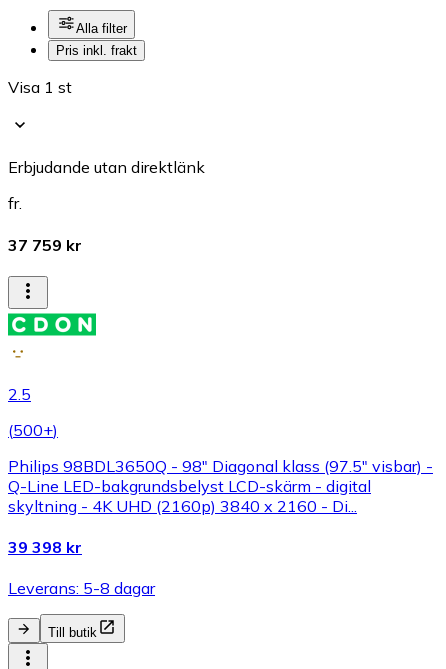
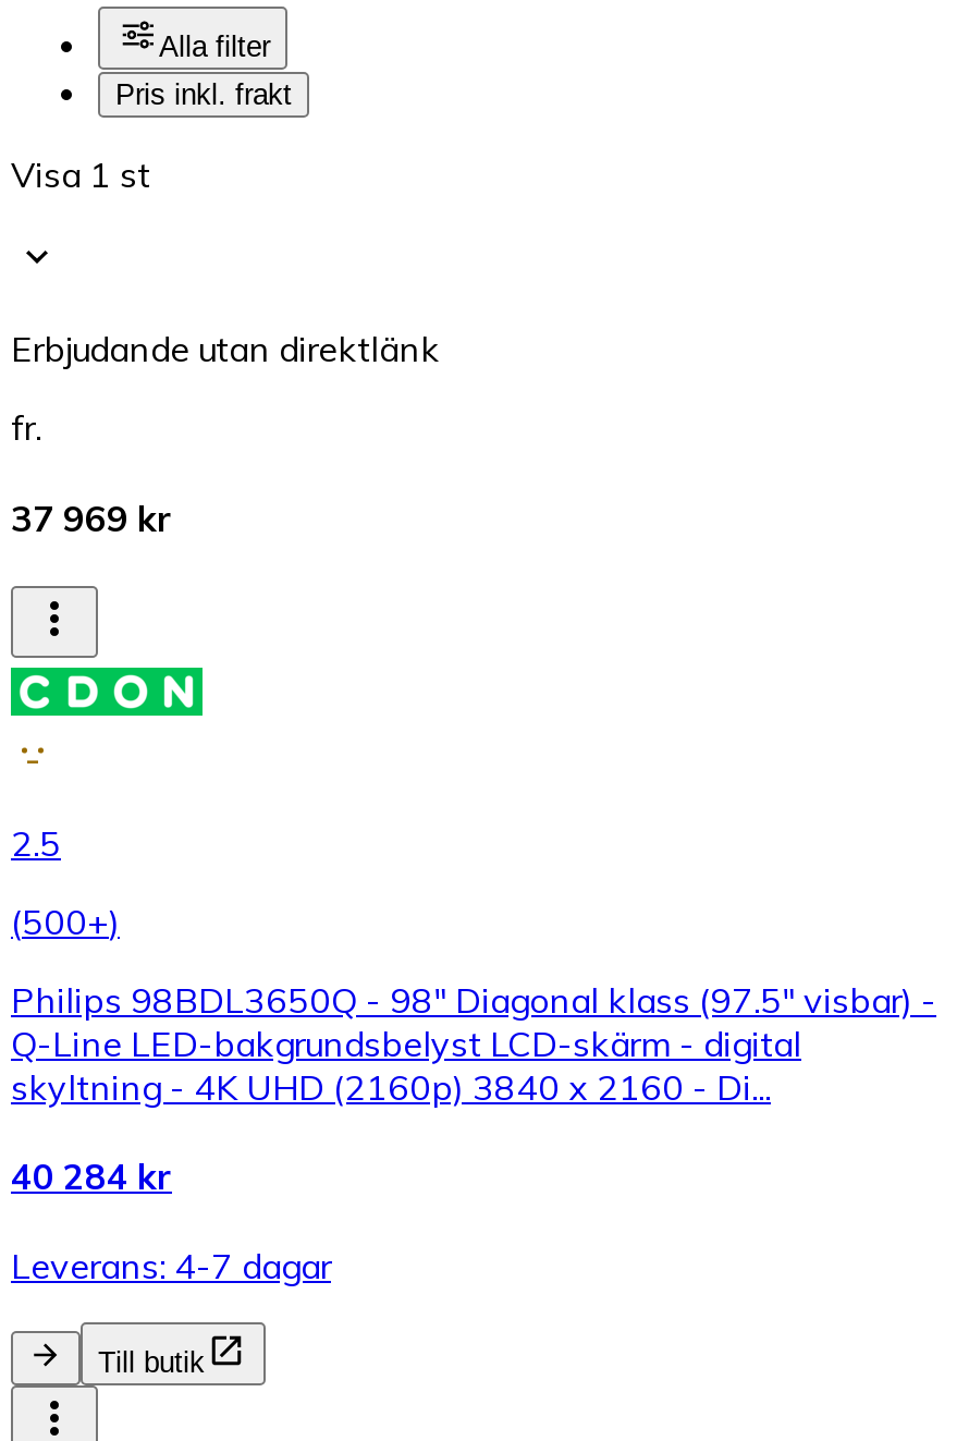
[8,235,82,255] 37 759 kr -> [11,496,172,539] 37 969 kr
[8,537,82,557] 39 398 kr -> [11,1155,172,1198] 40 284 kr
[8,578,155,598] Leverans: 5-8 dagar -> [11,1245,331,1288] Leverans: 4-7 dagar

